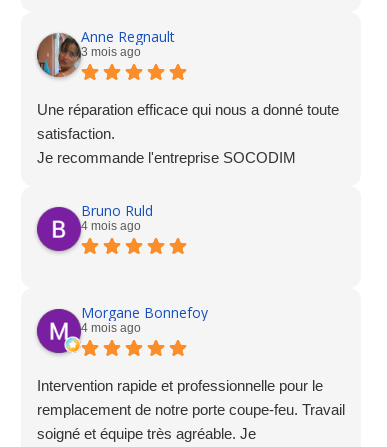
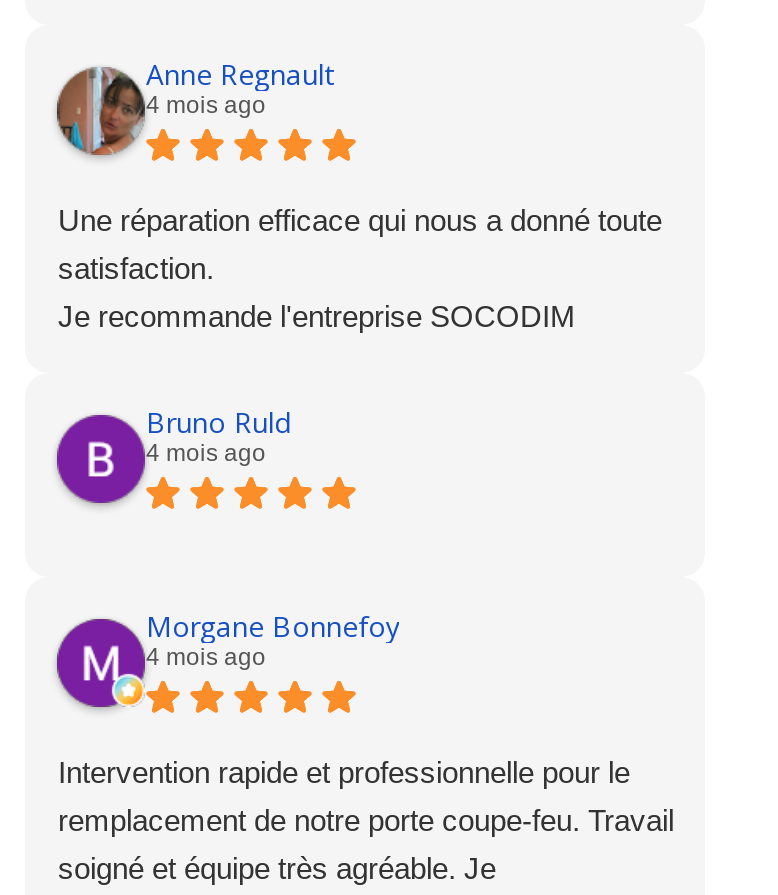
[81,45,141,59] 3 mois ago -> [146,91,266,119] 4 mois ago

